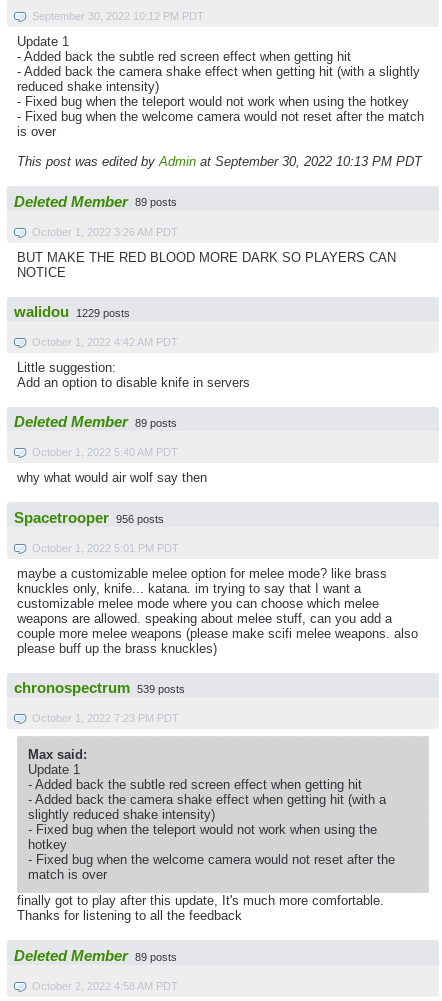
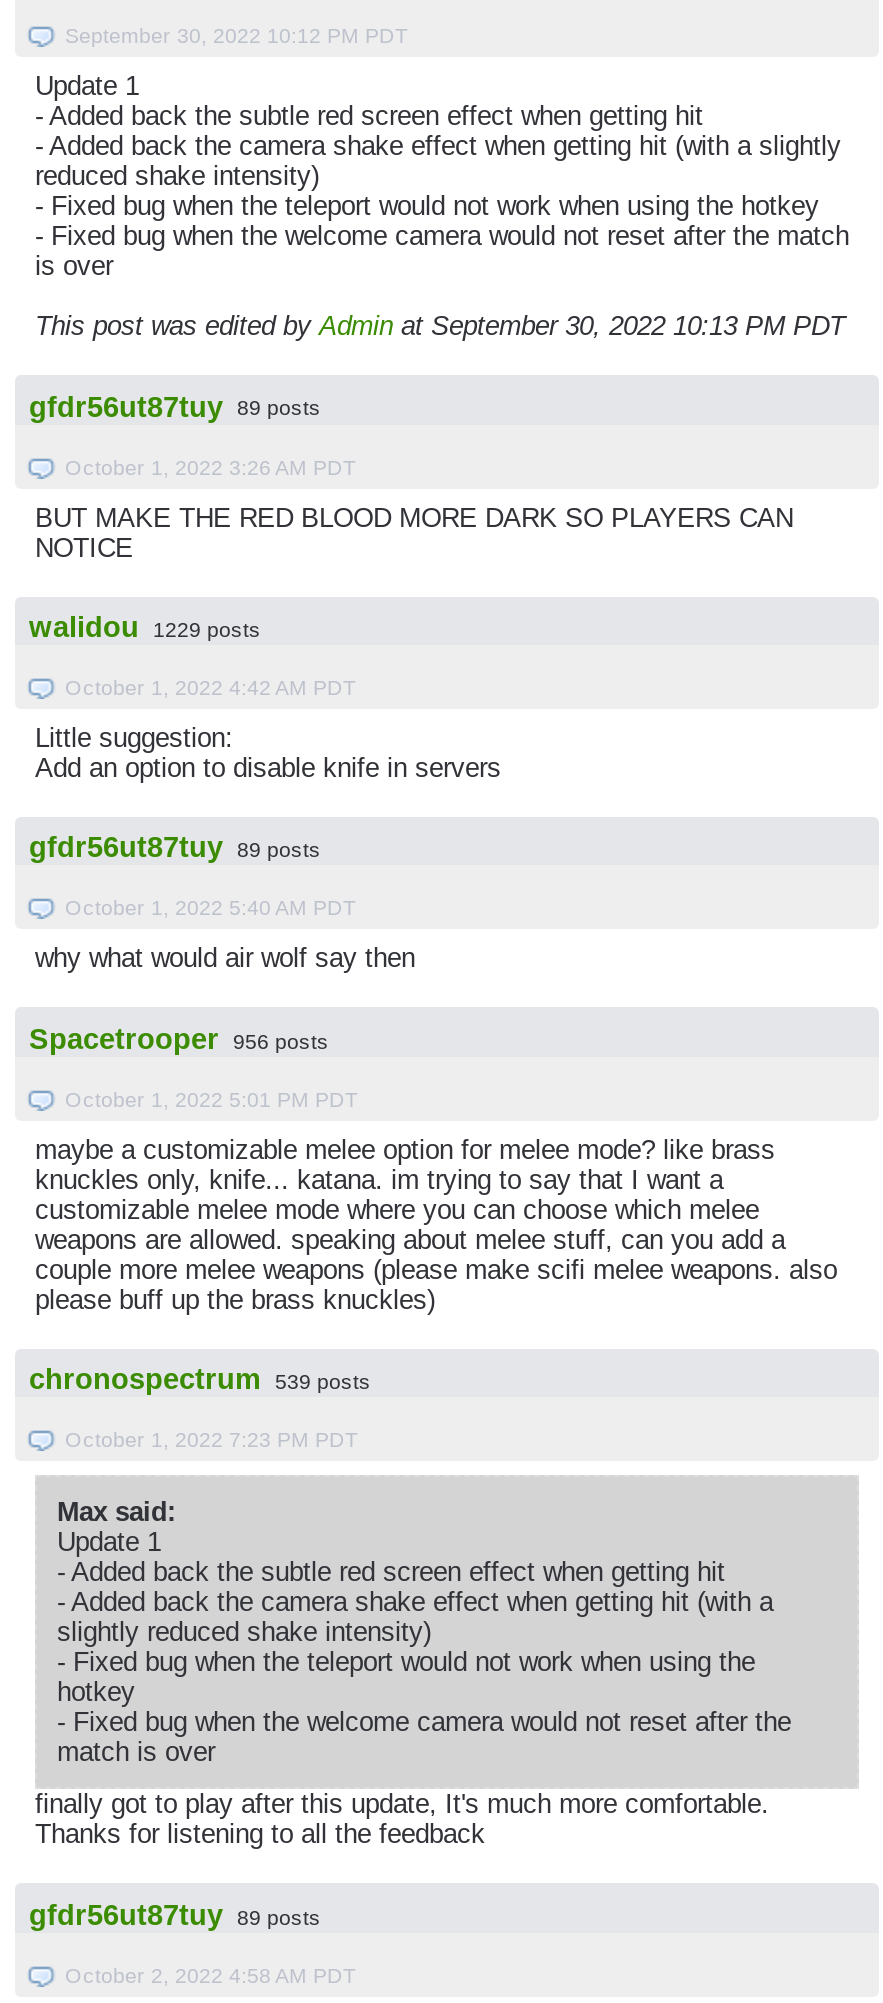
[14,193,177,209] Deleted Member 89 posts -> [29,390,321,422] gfdr56ut87tuy 89 posts
[14,414,177,430] Deleted Member 89 posts -> [29,832,321,864] gfdr56ut87tuy 89 posts
[14,948,177,964] Deleted Member 89 posts -> [29,1899,321,1931] gfdr56ut87tuy 89 posts

